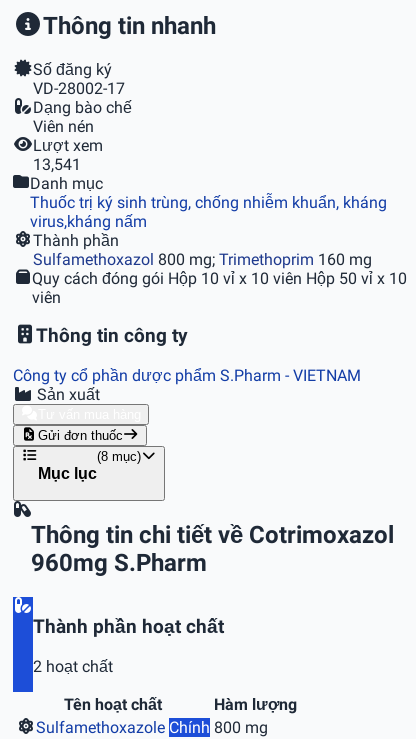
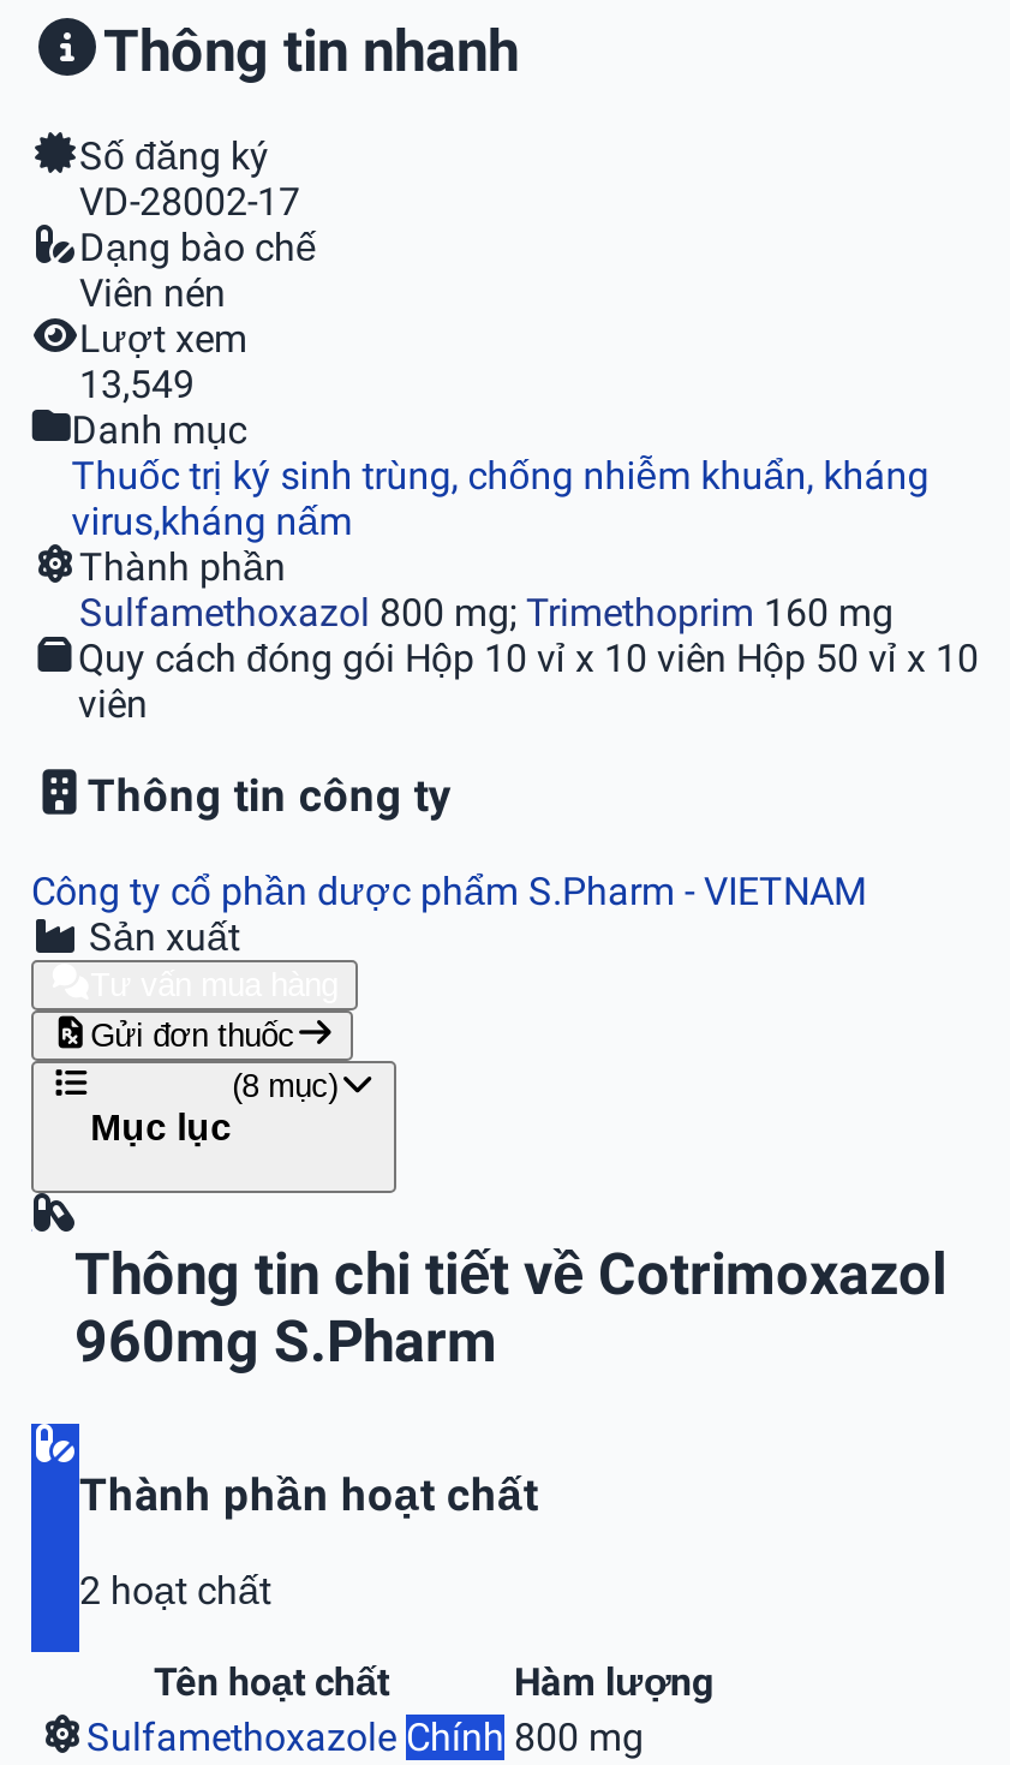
[33,155,81,174] 13,541 -> [79,361,195,407] 13,549

